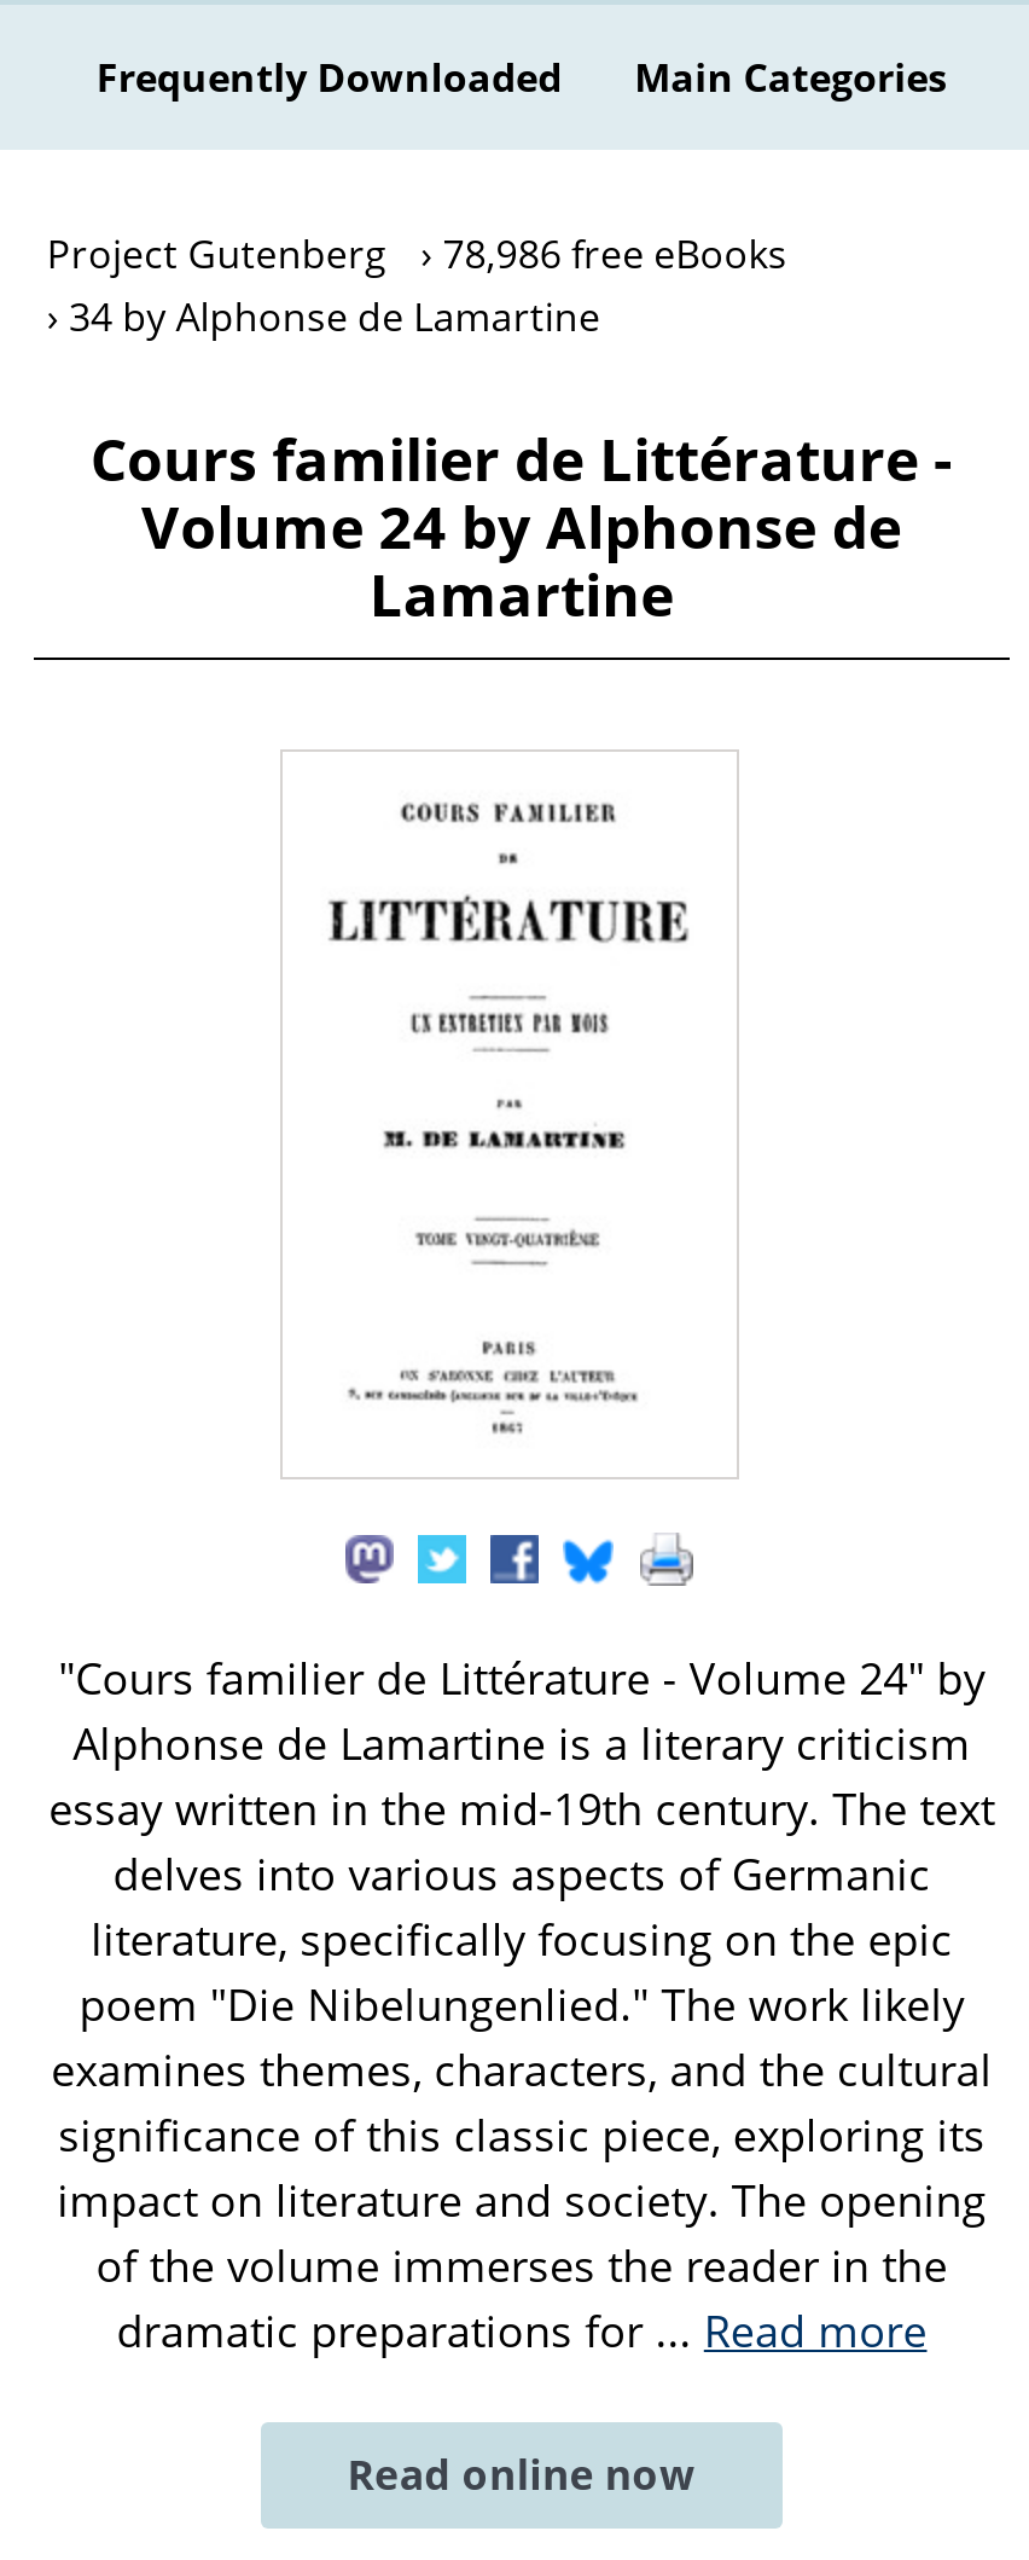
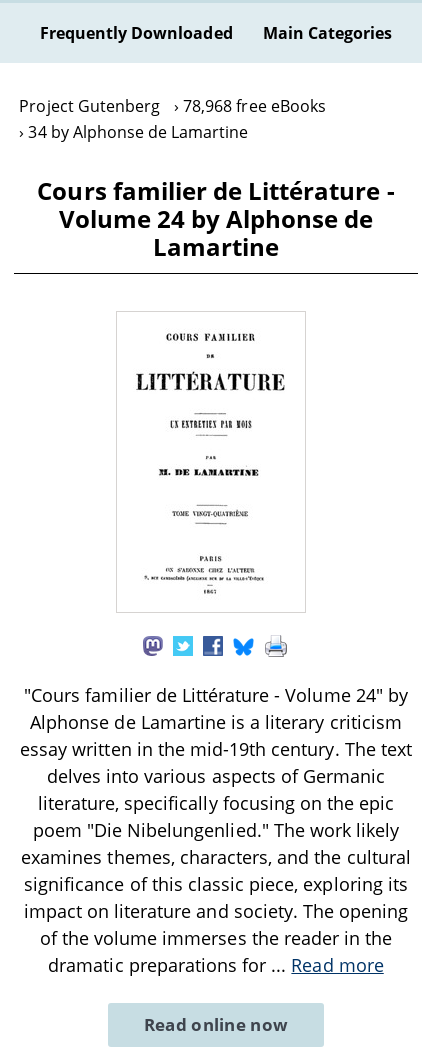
[47,227,787,280] Project Gutenberg 78,986 free eBooks -> [19,95,326,117] Project Gutenberg 78,968 free eBooks

